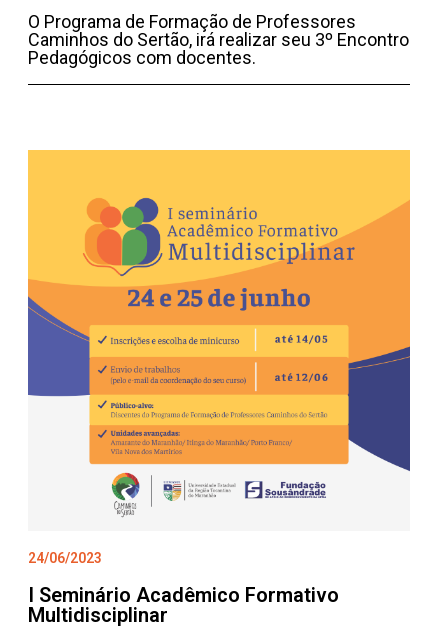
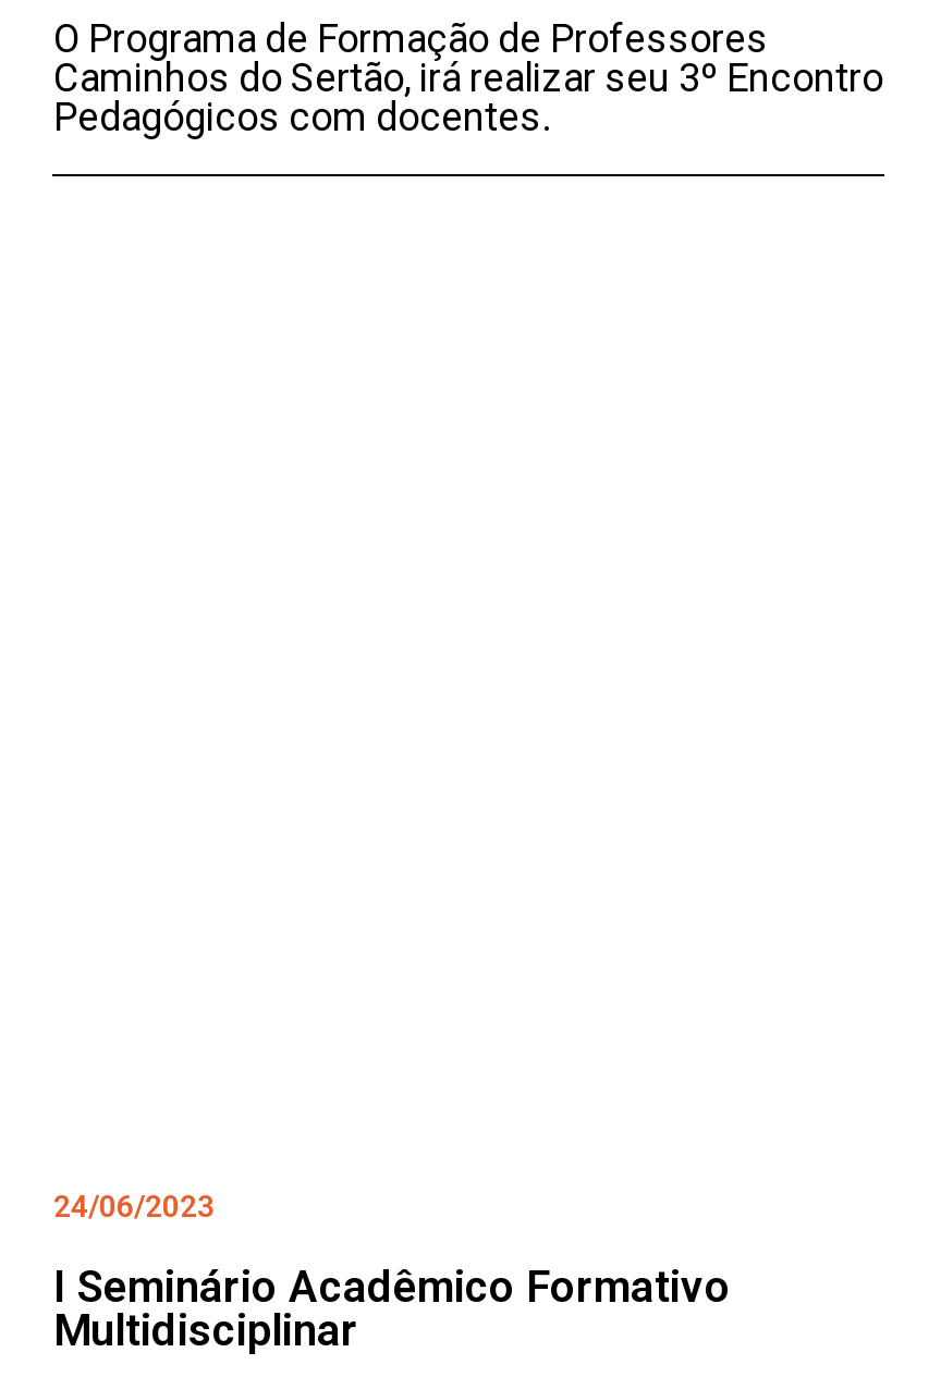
[27,149,411,518] [image] -> none

